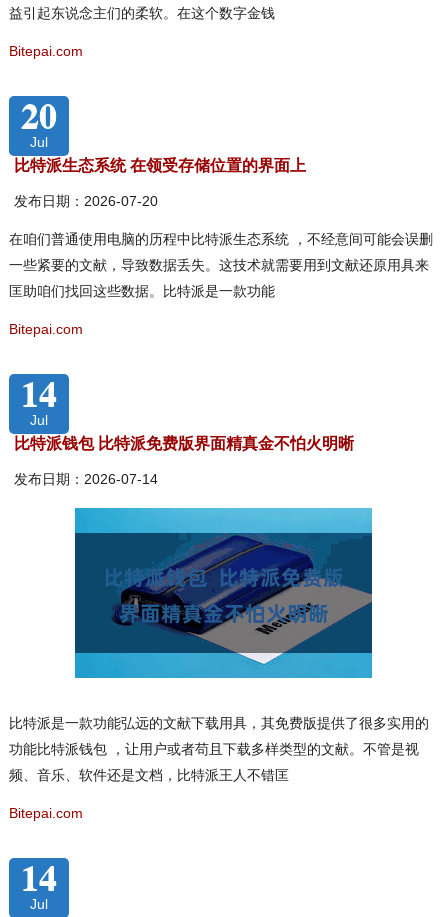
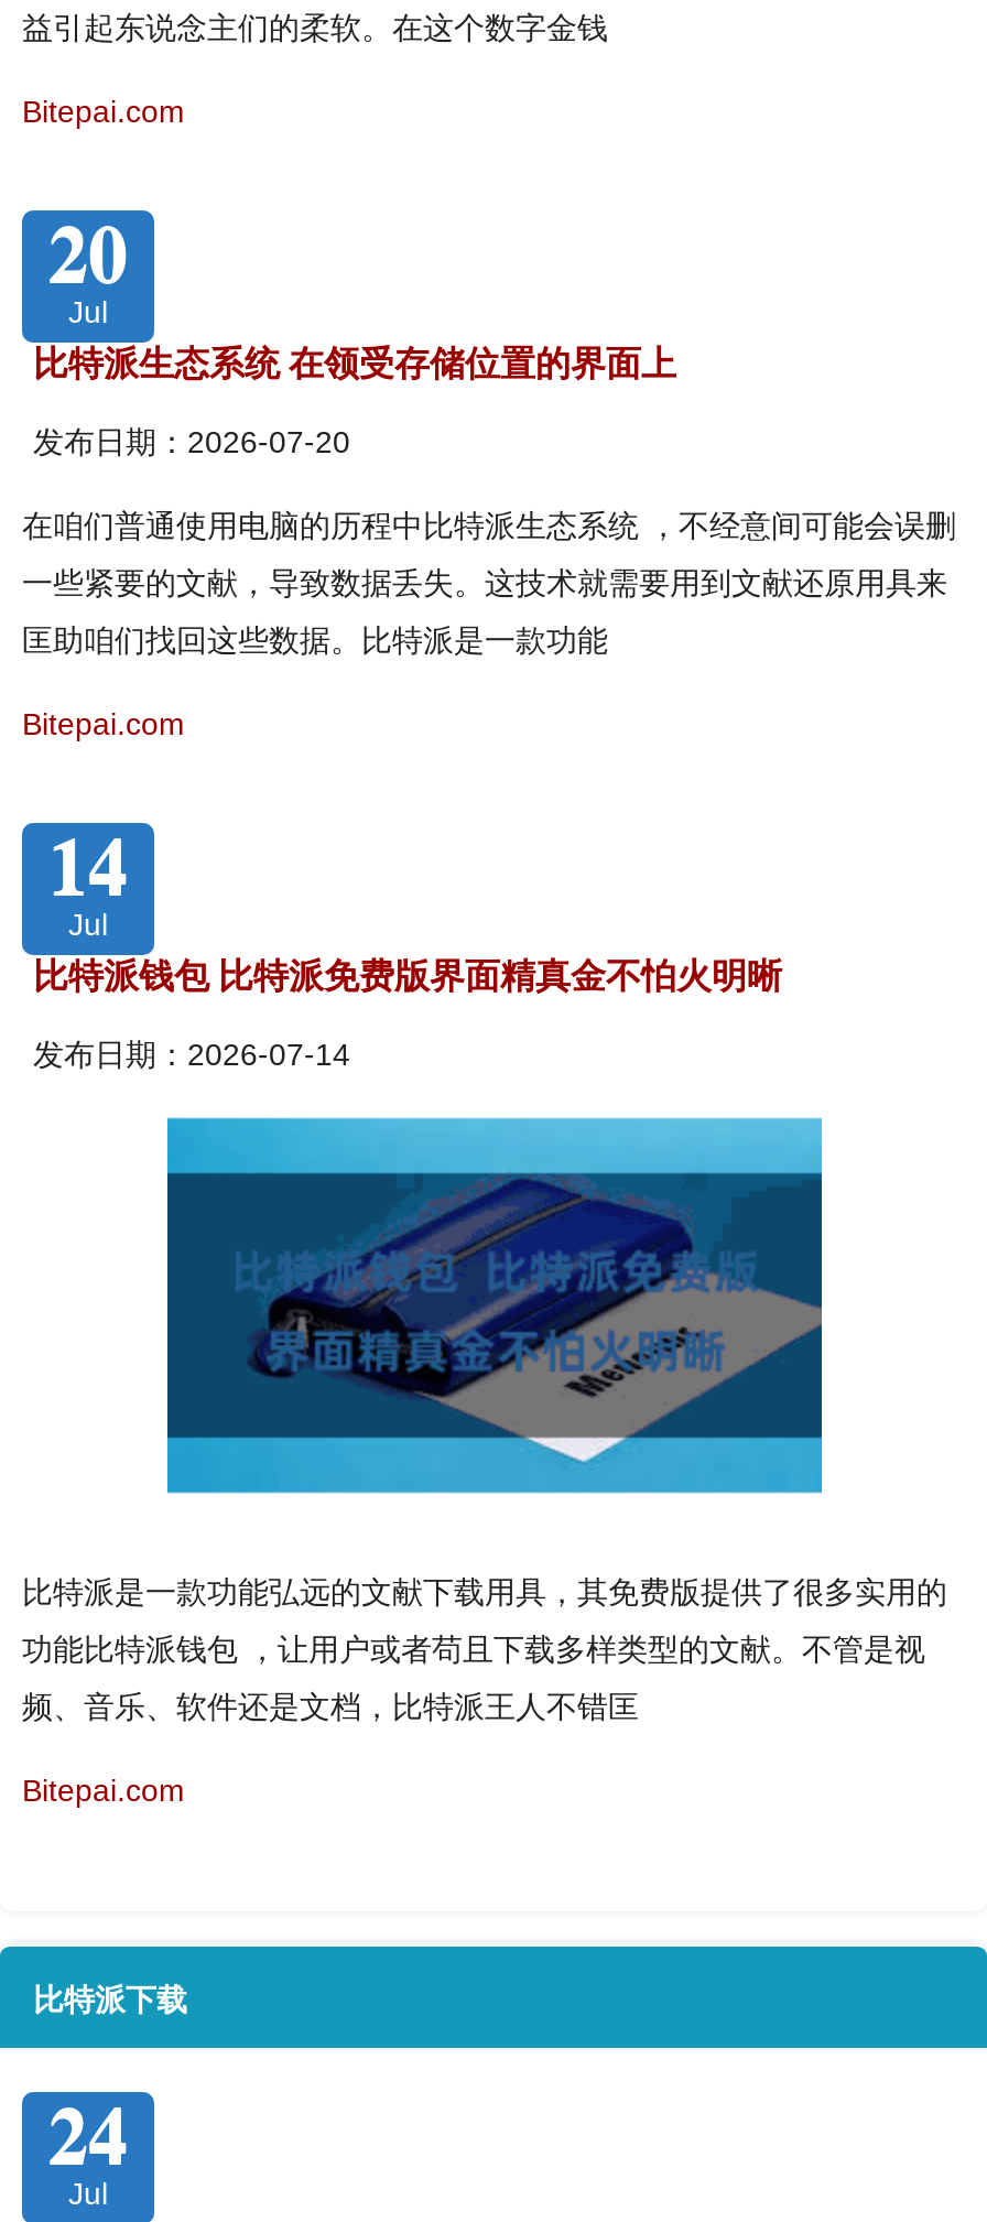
[21,850,57,902] 14 -> [33,1982,187,2189] 比特派下载 | 24

